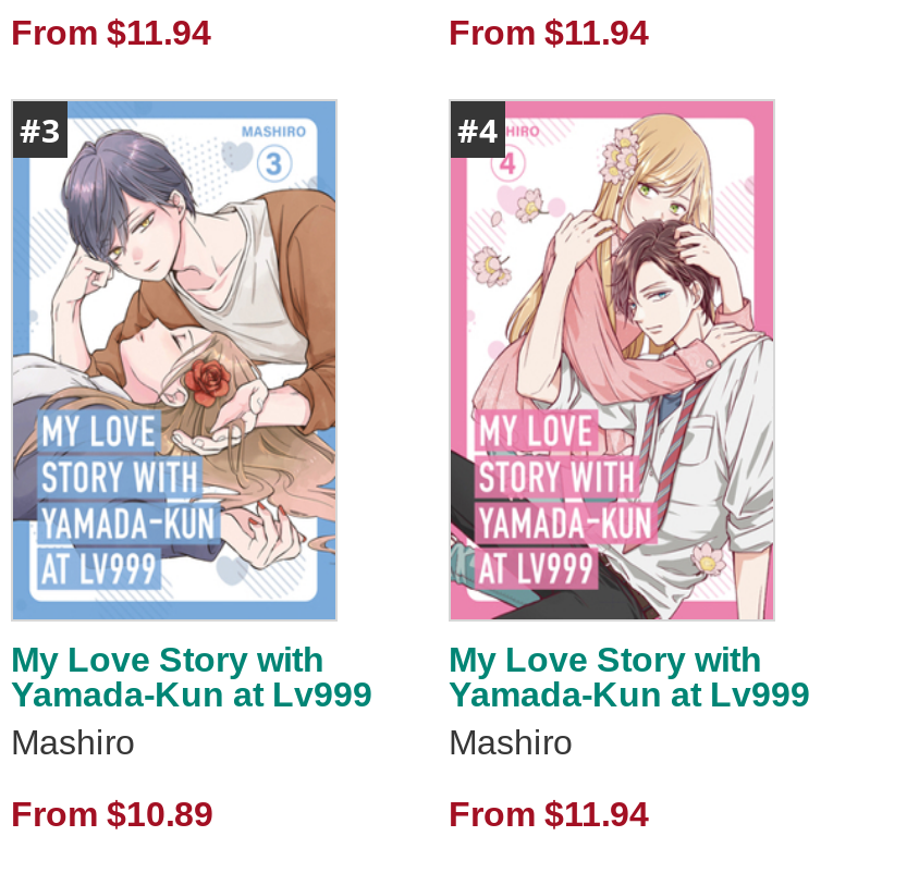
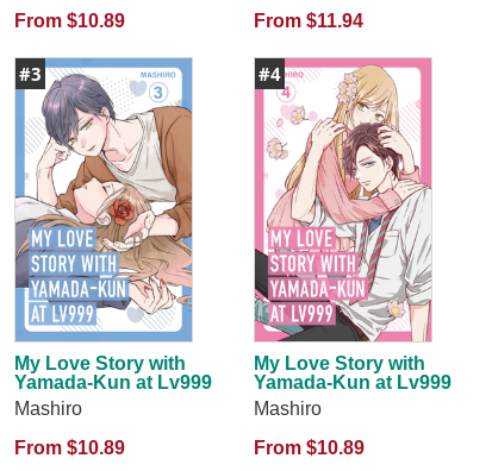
[11,15,211,52] From $11.94 -> [14,11,125,31] From $10.89
[449,797,649,834] From $11.94 -> [254,438,365,458] From $10.89

